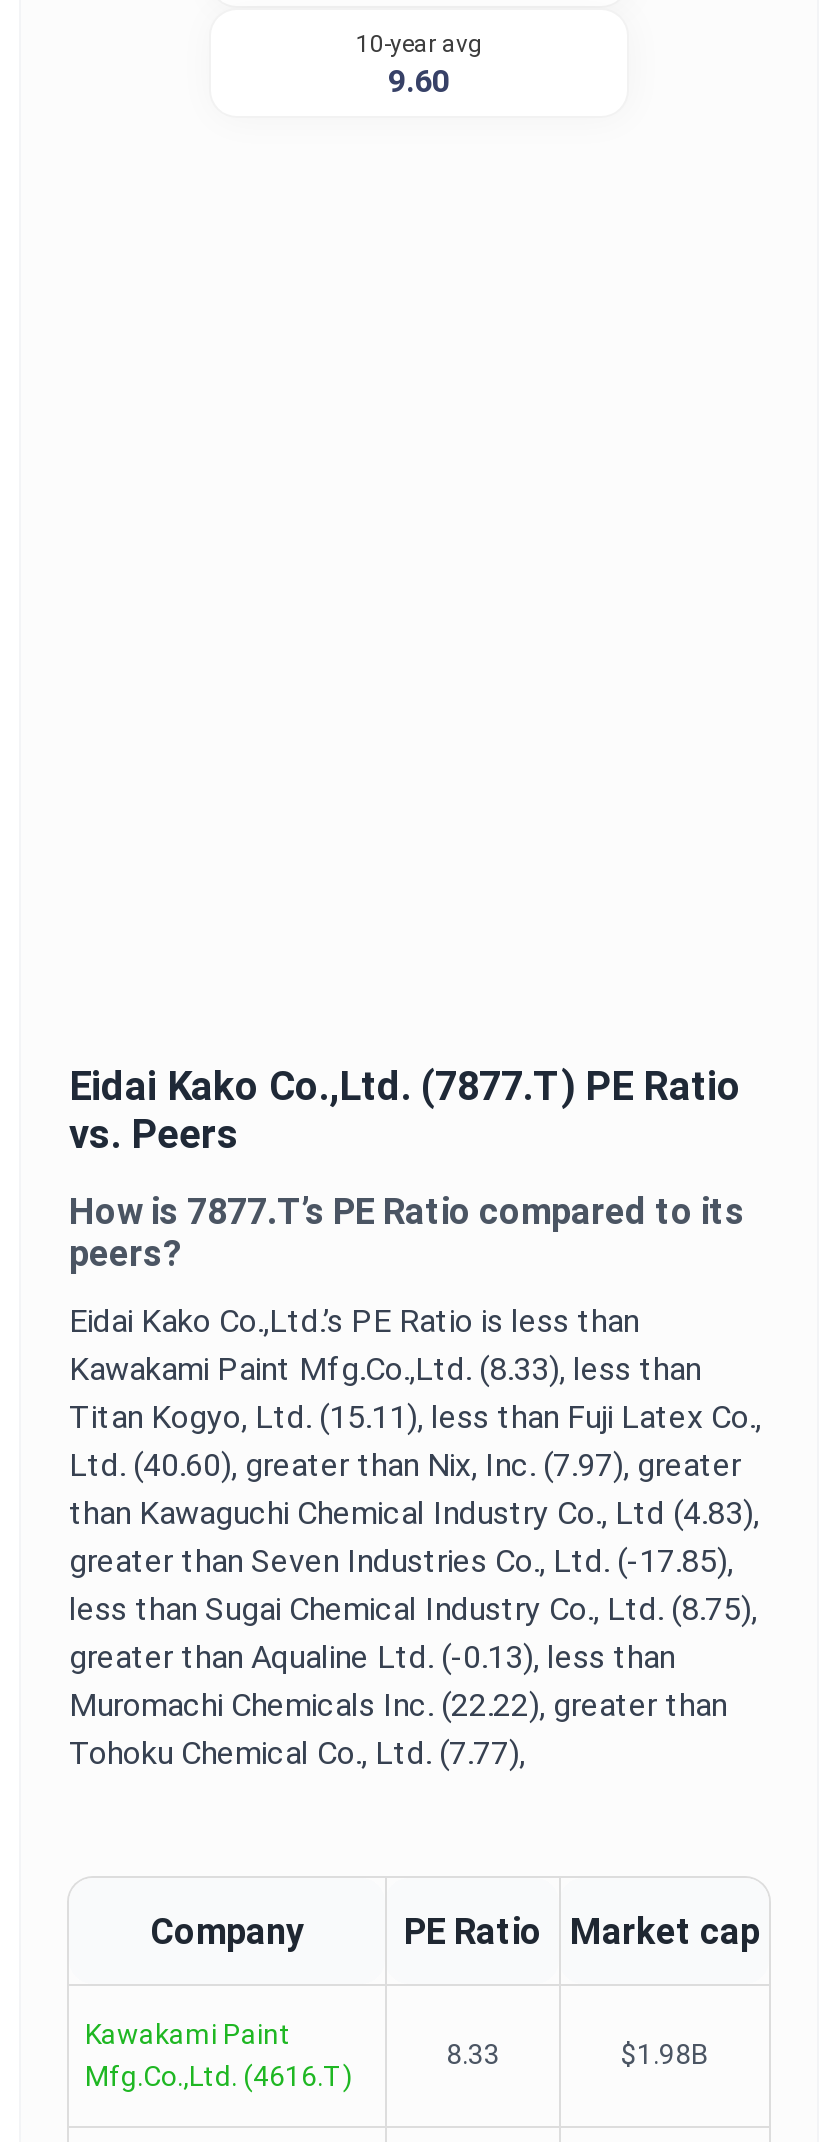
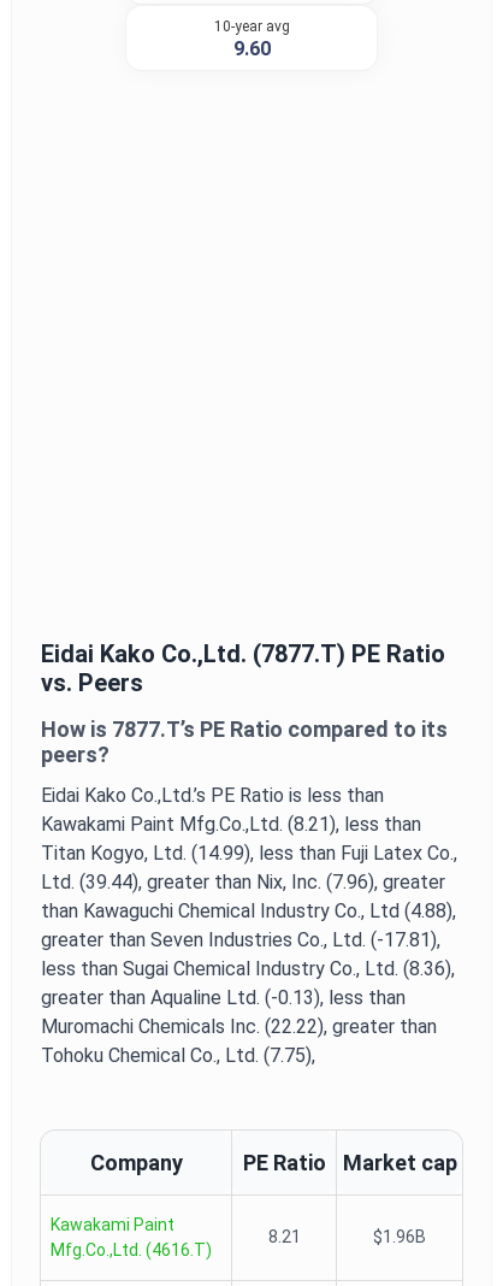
[69,1350,701,1388] Kawakami Paint Mfg.Co.,Ltd. (8.33), less than -> [41,813,421,836] Kawakami Paint Mfg.Co.,Ltd. (8.21), less than
[69,1398,761,1436] Titan Kogyo, Ltd. (15.11), less than Fuji Latex Co., -> [41,842,457,865] Titan Kogyo, Ltd. (14.99), less than Fuji Latex Co.,
[69,1446,741,1484] Ltd. (40.60), greater than Nix, Inc. (7.97), greater -> [41,871,445,893] Ltd. (39.44), greater than Nix, Inc. (7.96), greater
[69,1494,759,1532] than Kawaguchi Chemical Industry Co., Ltd (4.83), -> [41,899,456,922] than Kawaguchi Chemical Industry Co., Ltd (4.88),
[69,1542,733,1580] greater than Seven Industries Co., Ltd. (-17.85), -> [41,928,440,951] greater than Seven Industries Co., Ltd. (-17.81),
[69,1590,757,1628] less than Sugai Chemical Industry Co., Ltd. (8.75), -> [41,957,455,980] less than Sugai Chemical Industry Co., Ltd. (8.36),
[69,1734,525,1772] Tohoku Chemical Co., Ltd. (7.77), -> [41,1044,315,1067] Tohoku Chemical Co., Ltd. (7.75),
[446,2038,709,2070] 8.33 | $1.98B -> [268,1227,426,1246] 8.21 | $1.96B

